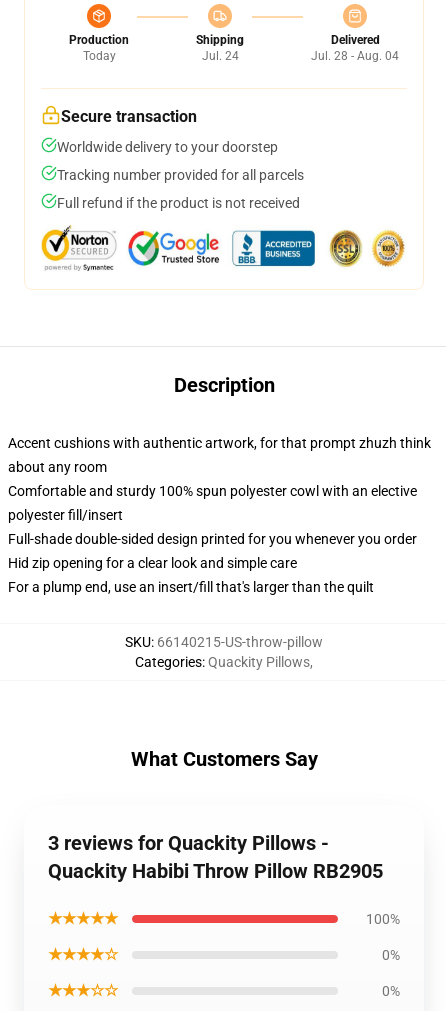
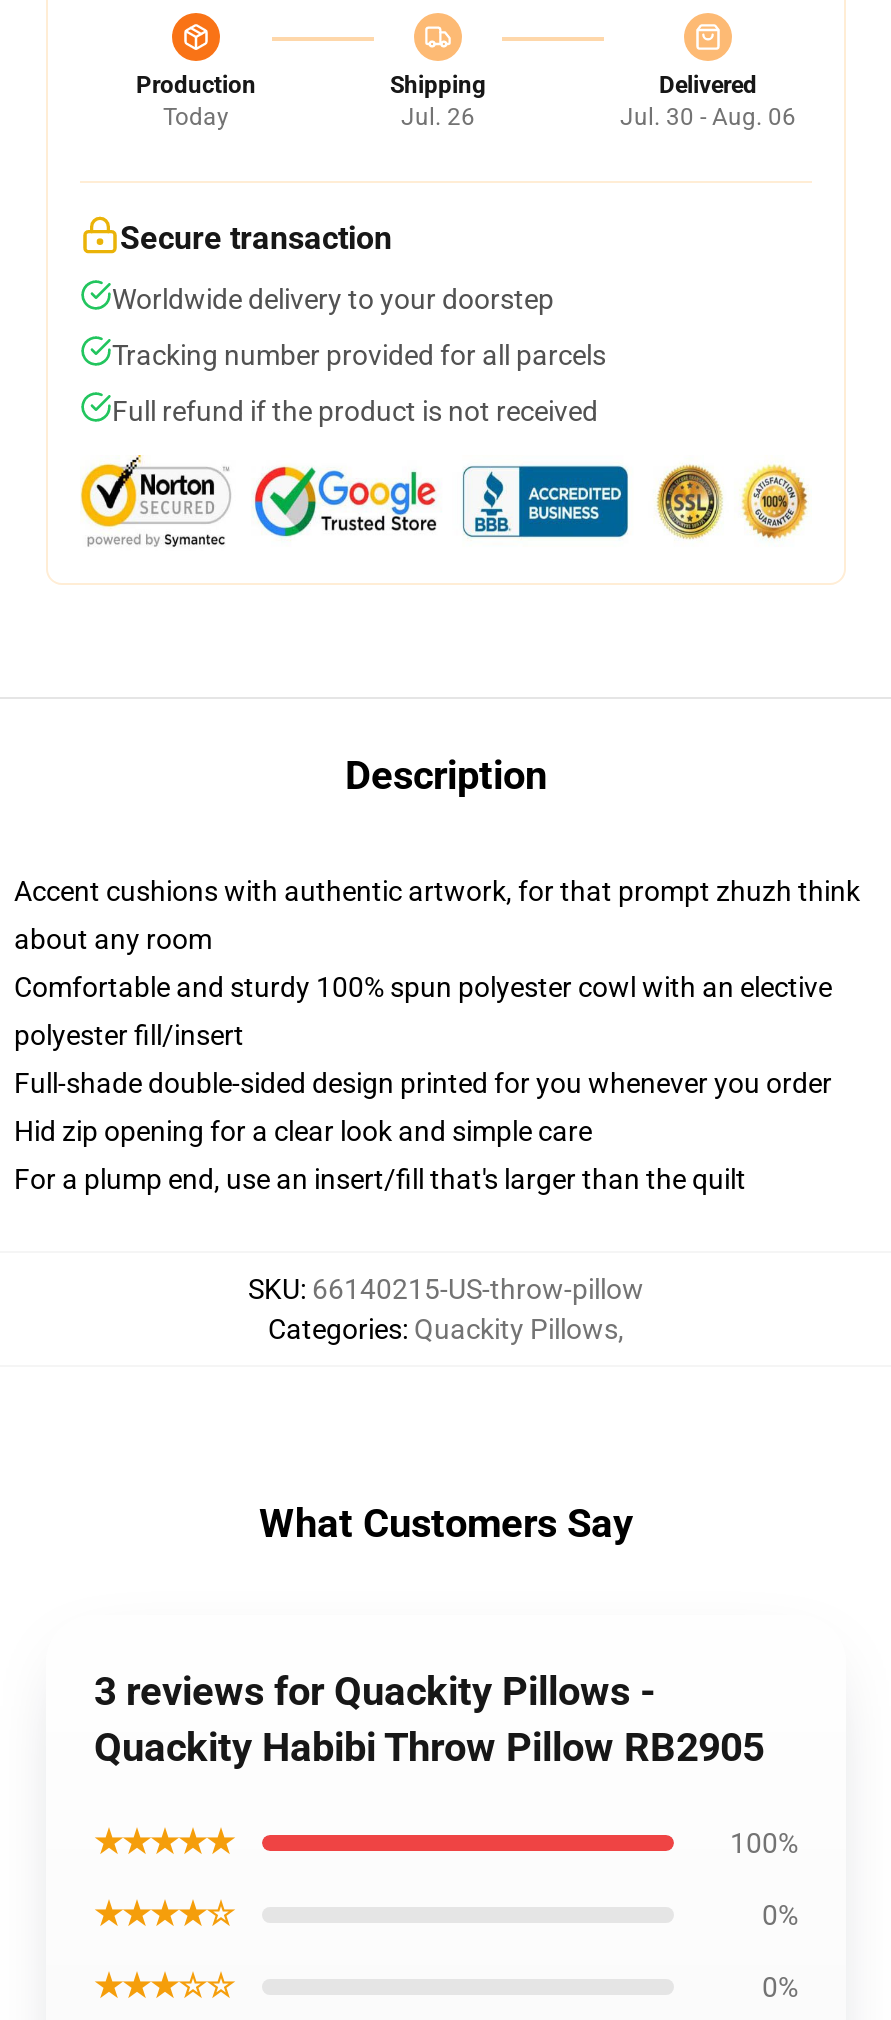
[201,49,238,63] Jul. 24 -> [401,103,475,131] Jul. 26
[311,49,399,63] Jul. 28 - Aug. 04 -> [620,103,796,131] Jul. 30 - Aug. 06

